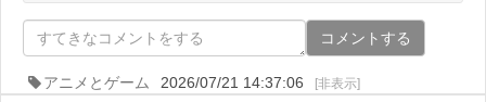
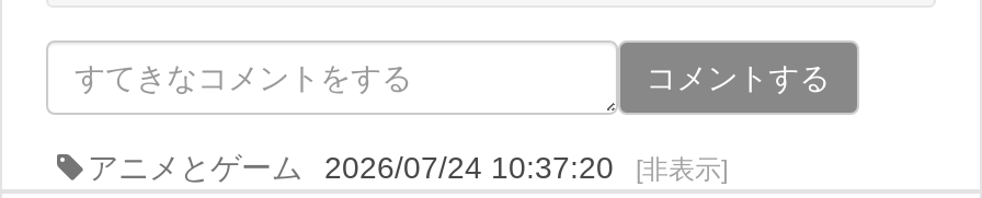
[43,74,360,91] アニメとゲーム 2026/07/21 14:37:06 [非表示] -> [88,149,728,184] アニメとゲーム 2026/07/24 10:37:20 [非表示]

